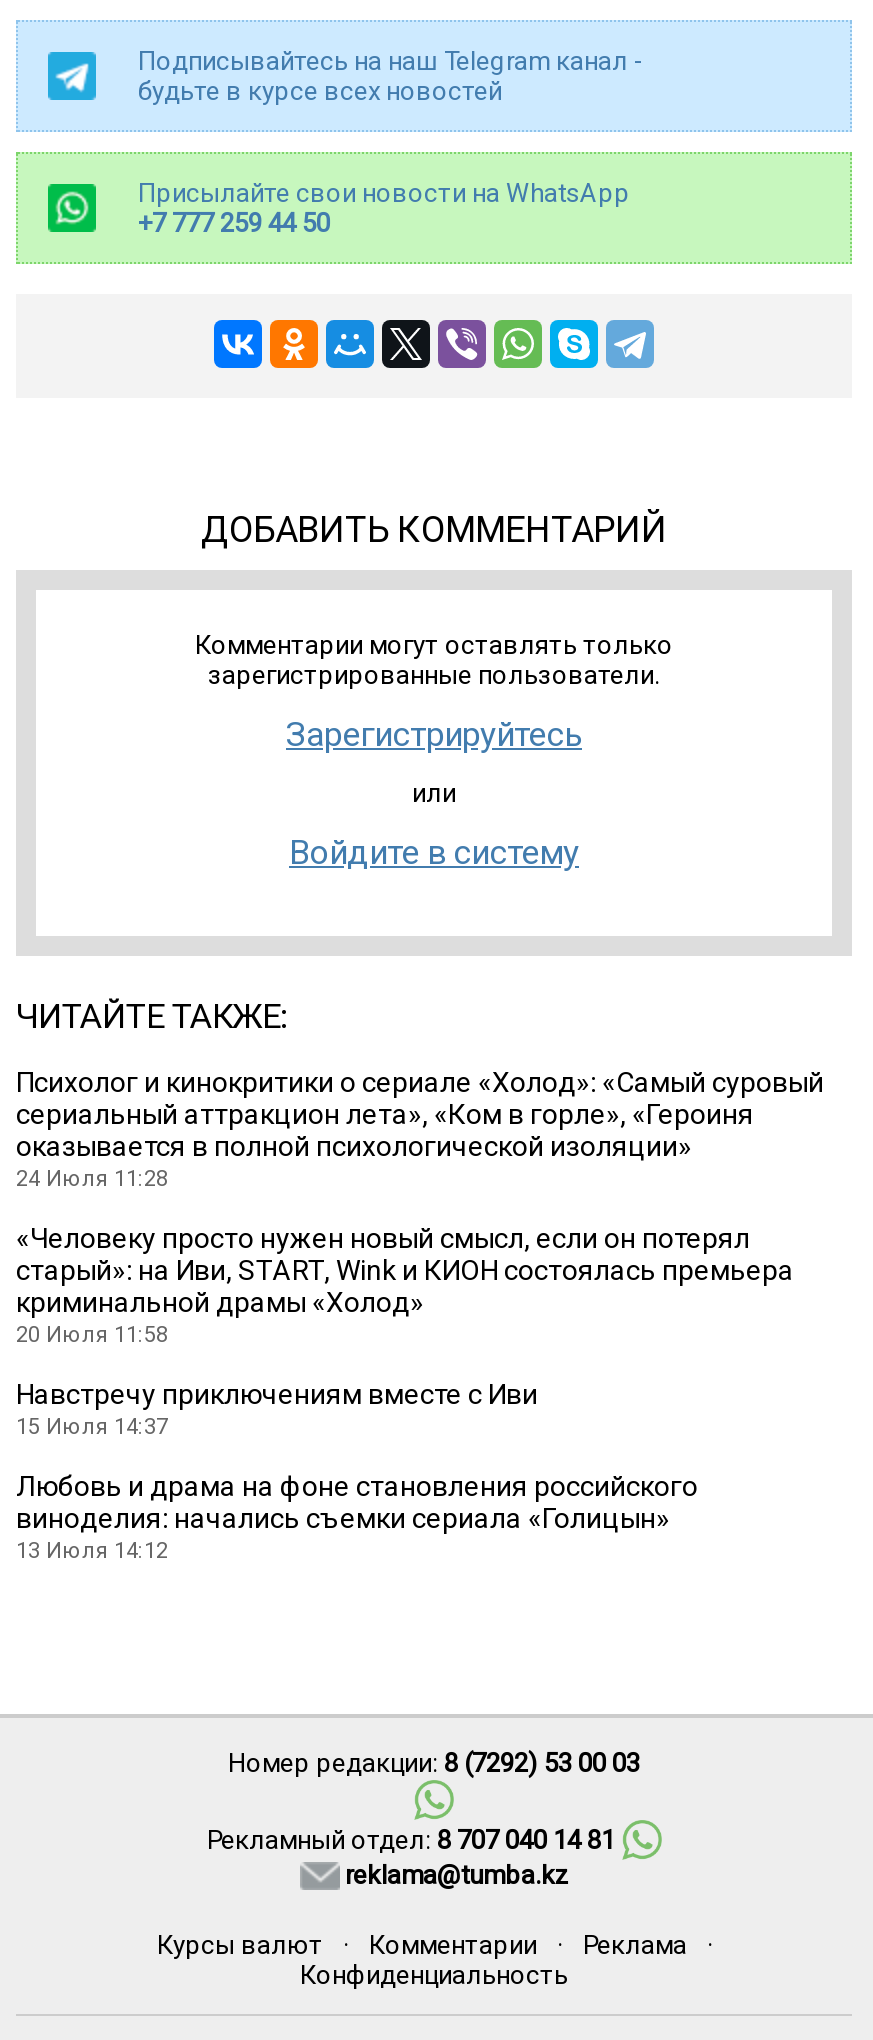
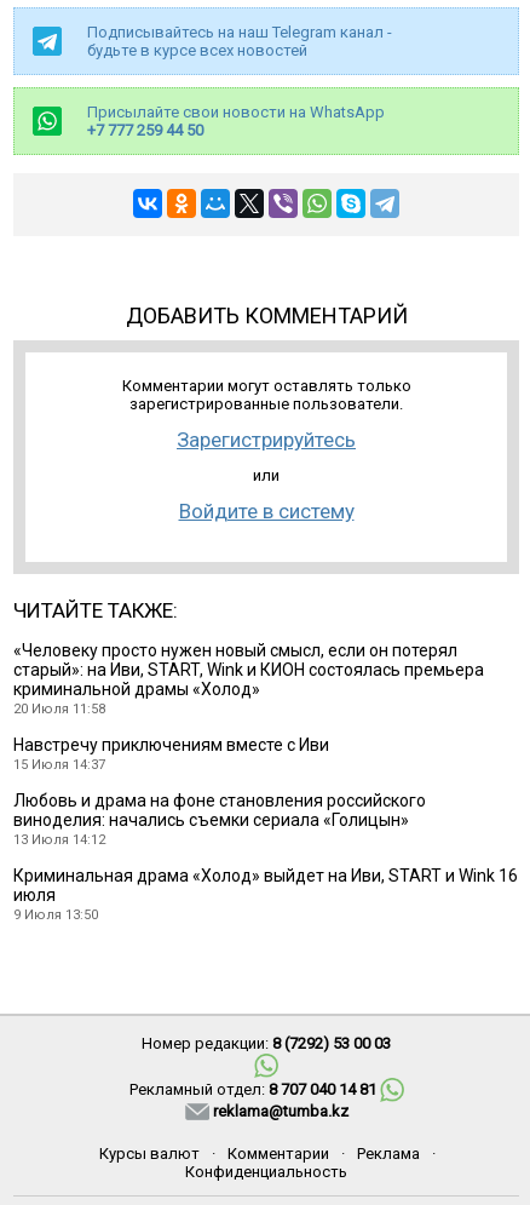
[16,1066,824,1192] Психолог и кинокритики о сериале «Холод»: «Самый суровый | сериальный аттракцион лета», «Ком в горле», «Героиня | оказывается в полной психологической изоляции» | 24 Июля 11:28 -> none
moved [16,1222,794,1564] -> [13,641,484,848]: «Человеку просто нужен новый смысл, если он потерял | старый»: на Иви, START, Wink и КИОН состоялась премьера | криминальной драмы «Холод» | ... | виноделия: начались съемки сериала «Голицын» | 13 Июля 14:12
none -> [13,866,518,923] Криминальная драма «Холод» выйдет на Иви, START и Wink 16 | июля | 9 Июля 13:50

